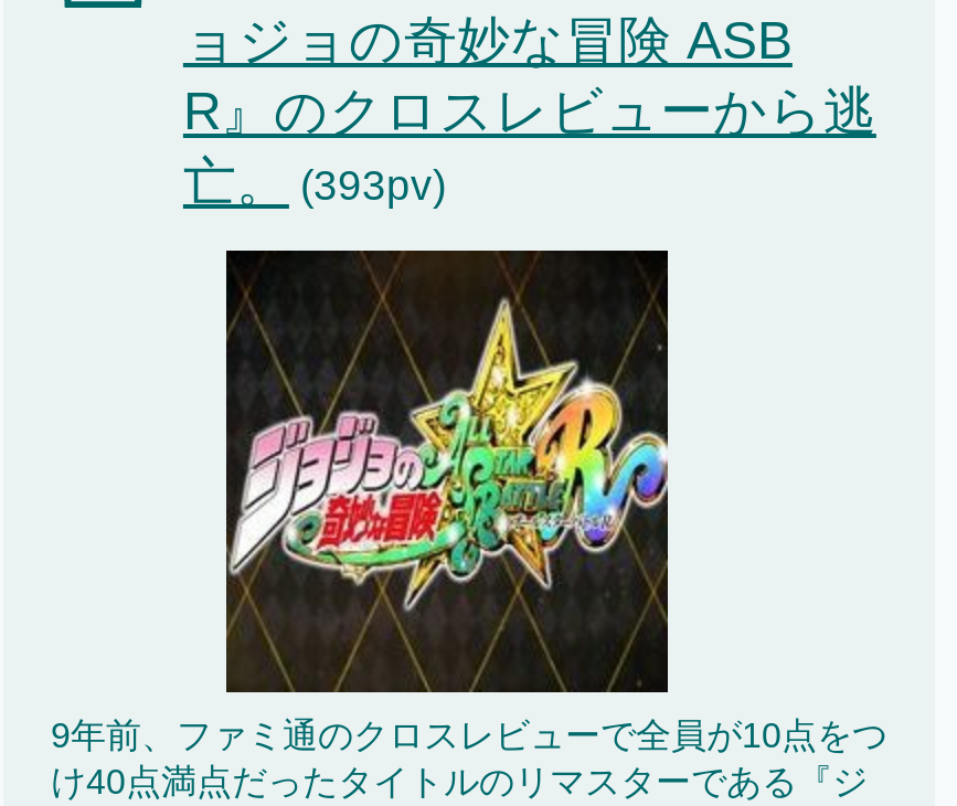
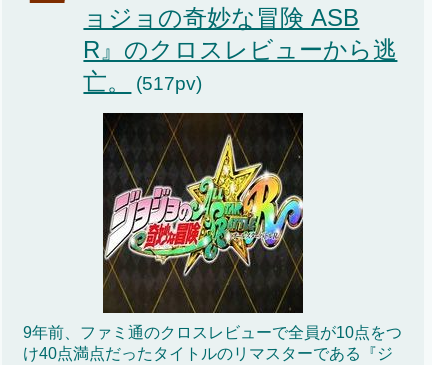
[183,151,446,210] 亡。(393pv) -> [83,68,202,95] 亡。(517pv)

